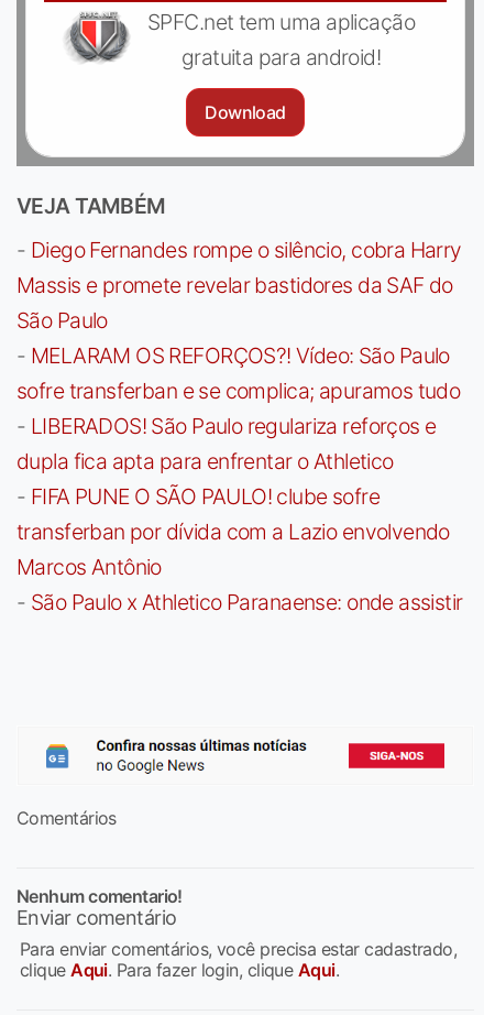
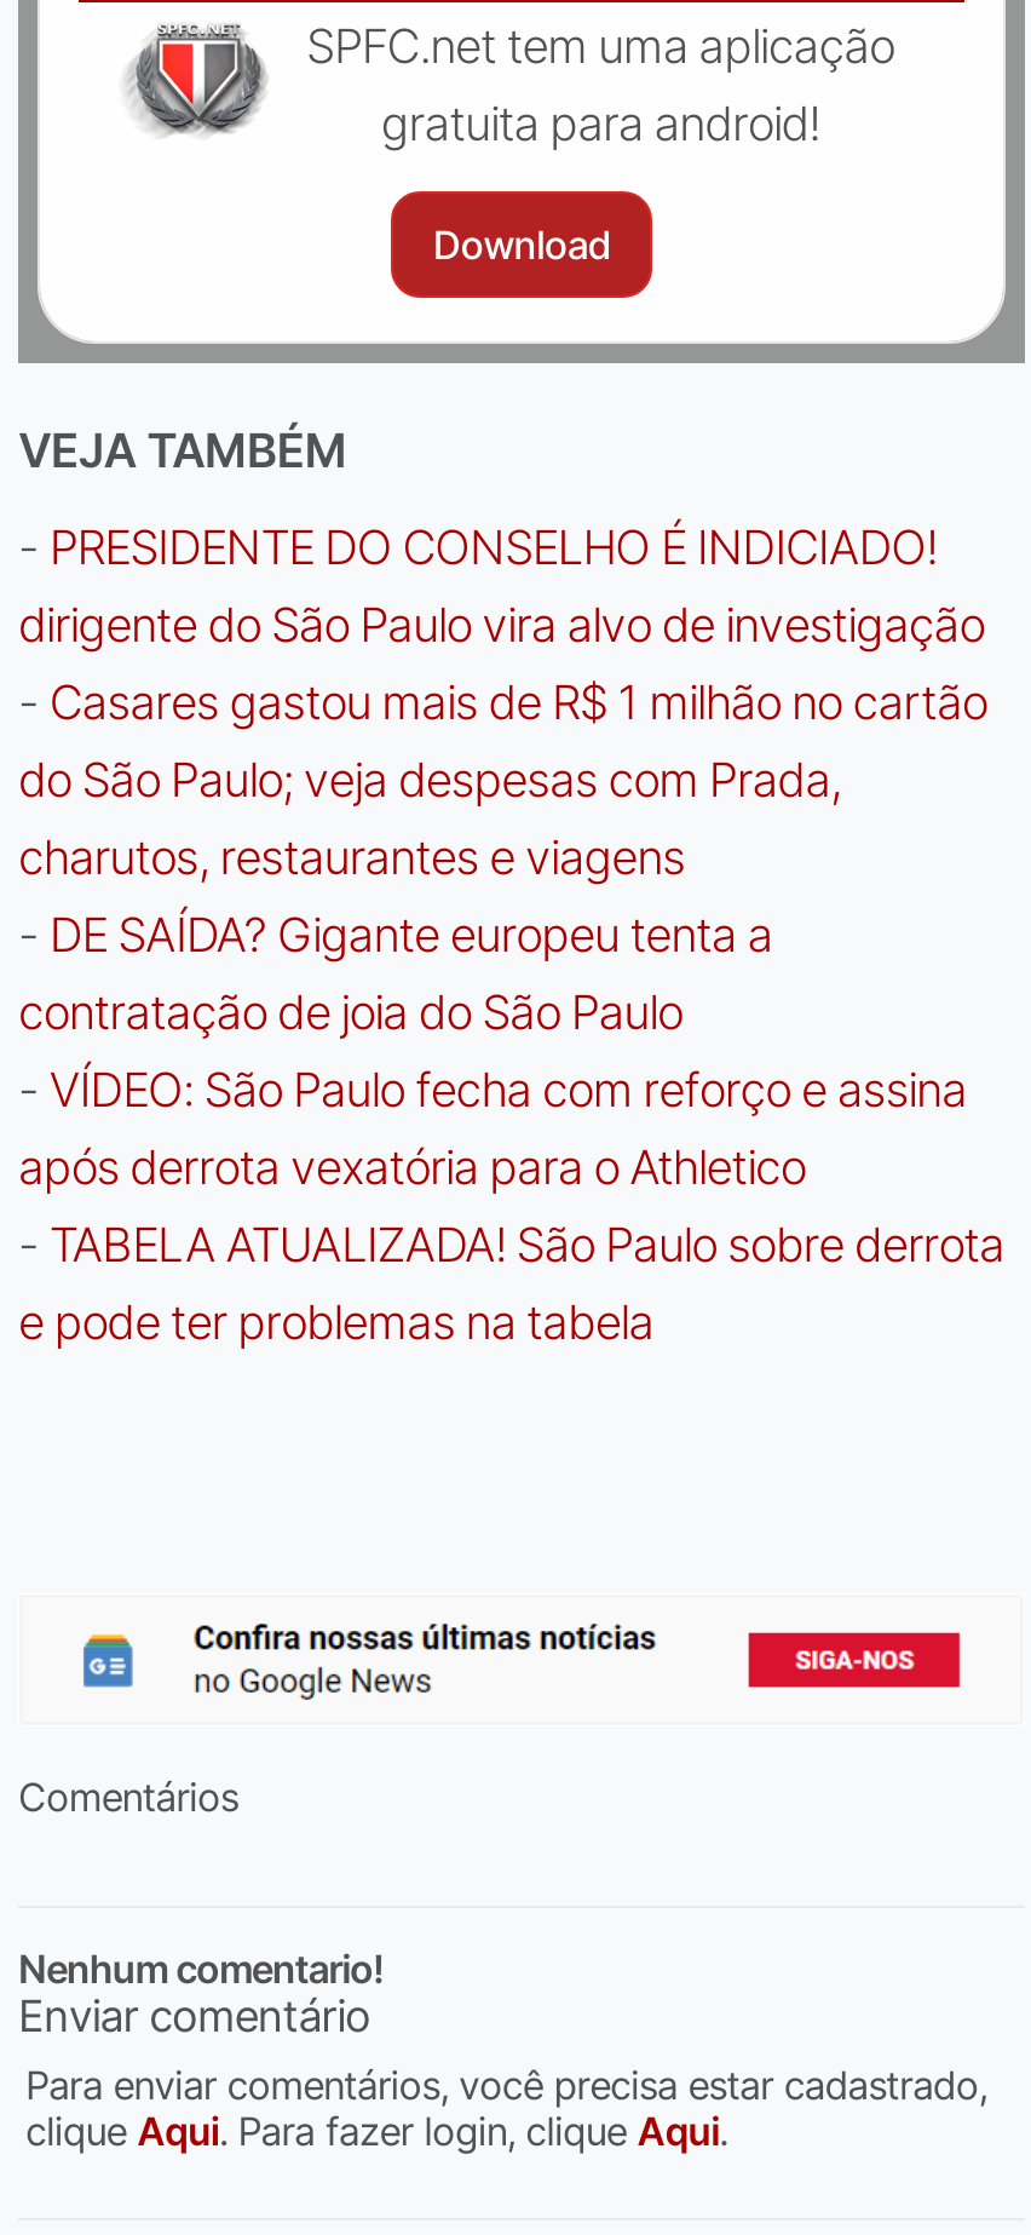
[16,236,463,615] - Diego Fernandes rompe o silêncio, cobra Harry | Massis e promete revelar bastidores da SAF do | São Paulo | - MELARAM OS REFORÇOS?! Vídeo: São Paulo | sofre transferban e se complica; apuramos tudo | - LIBERADOS! São Paulo regulariza reforços e | dupla fica apta para enfrentar o Athletico | - FIFA PUNE O SÃO PAULO! clube sofre | transferban por dívida com a Lazio envolvendo | Marcos Antônio | - São Paulo x Athletico Paranaense: onde assistir -> [18,517,1004,1350] - PRESIDENTE DO CONSELHO É INDICIADO! | dirigente do São Paulo vira alvo de investigação | - Casares gastou mais de R$ 1 milhão no cartão | do São Paulo; veja despesas com Prada, | charutos, restaurantes e viagens | - DE SAÍDA? Gigante europeu tenta a | contratação de joia do São Paulo | - VÍDEO: São Paulo fecha com reforço e assina | após derrota vexatória para o Athletico | - TABELA ATUALIZADA! São Paulo sobre derrota | e pode ter problemas na tabela

